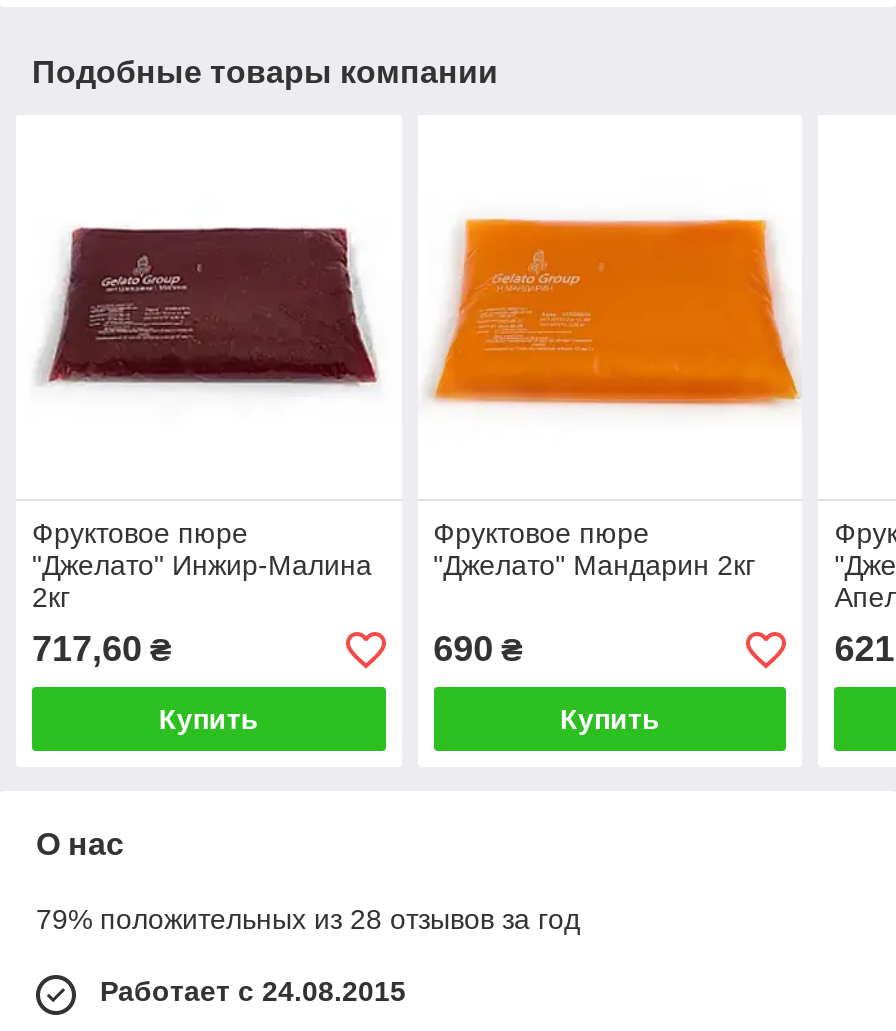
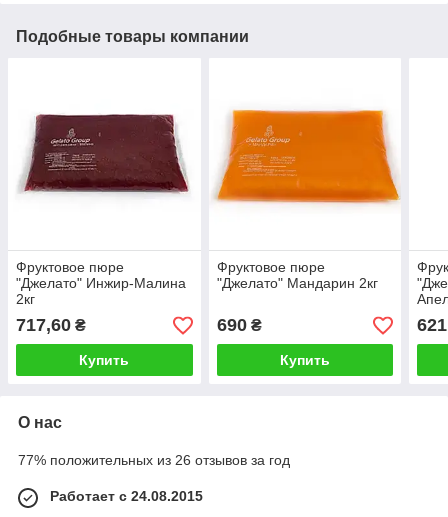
[36,904,580,936] 79% положительных из 28 отзывов за год -> [18,452,290,468] 77% положительных из 26 отзывов за год

